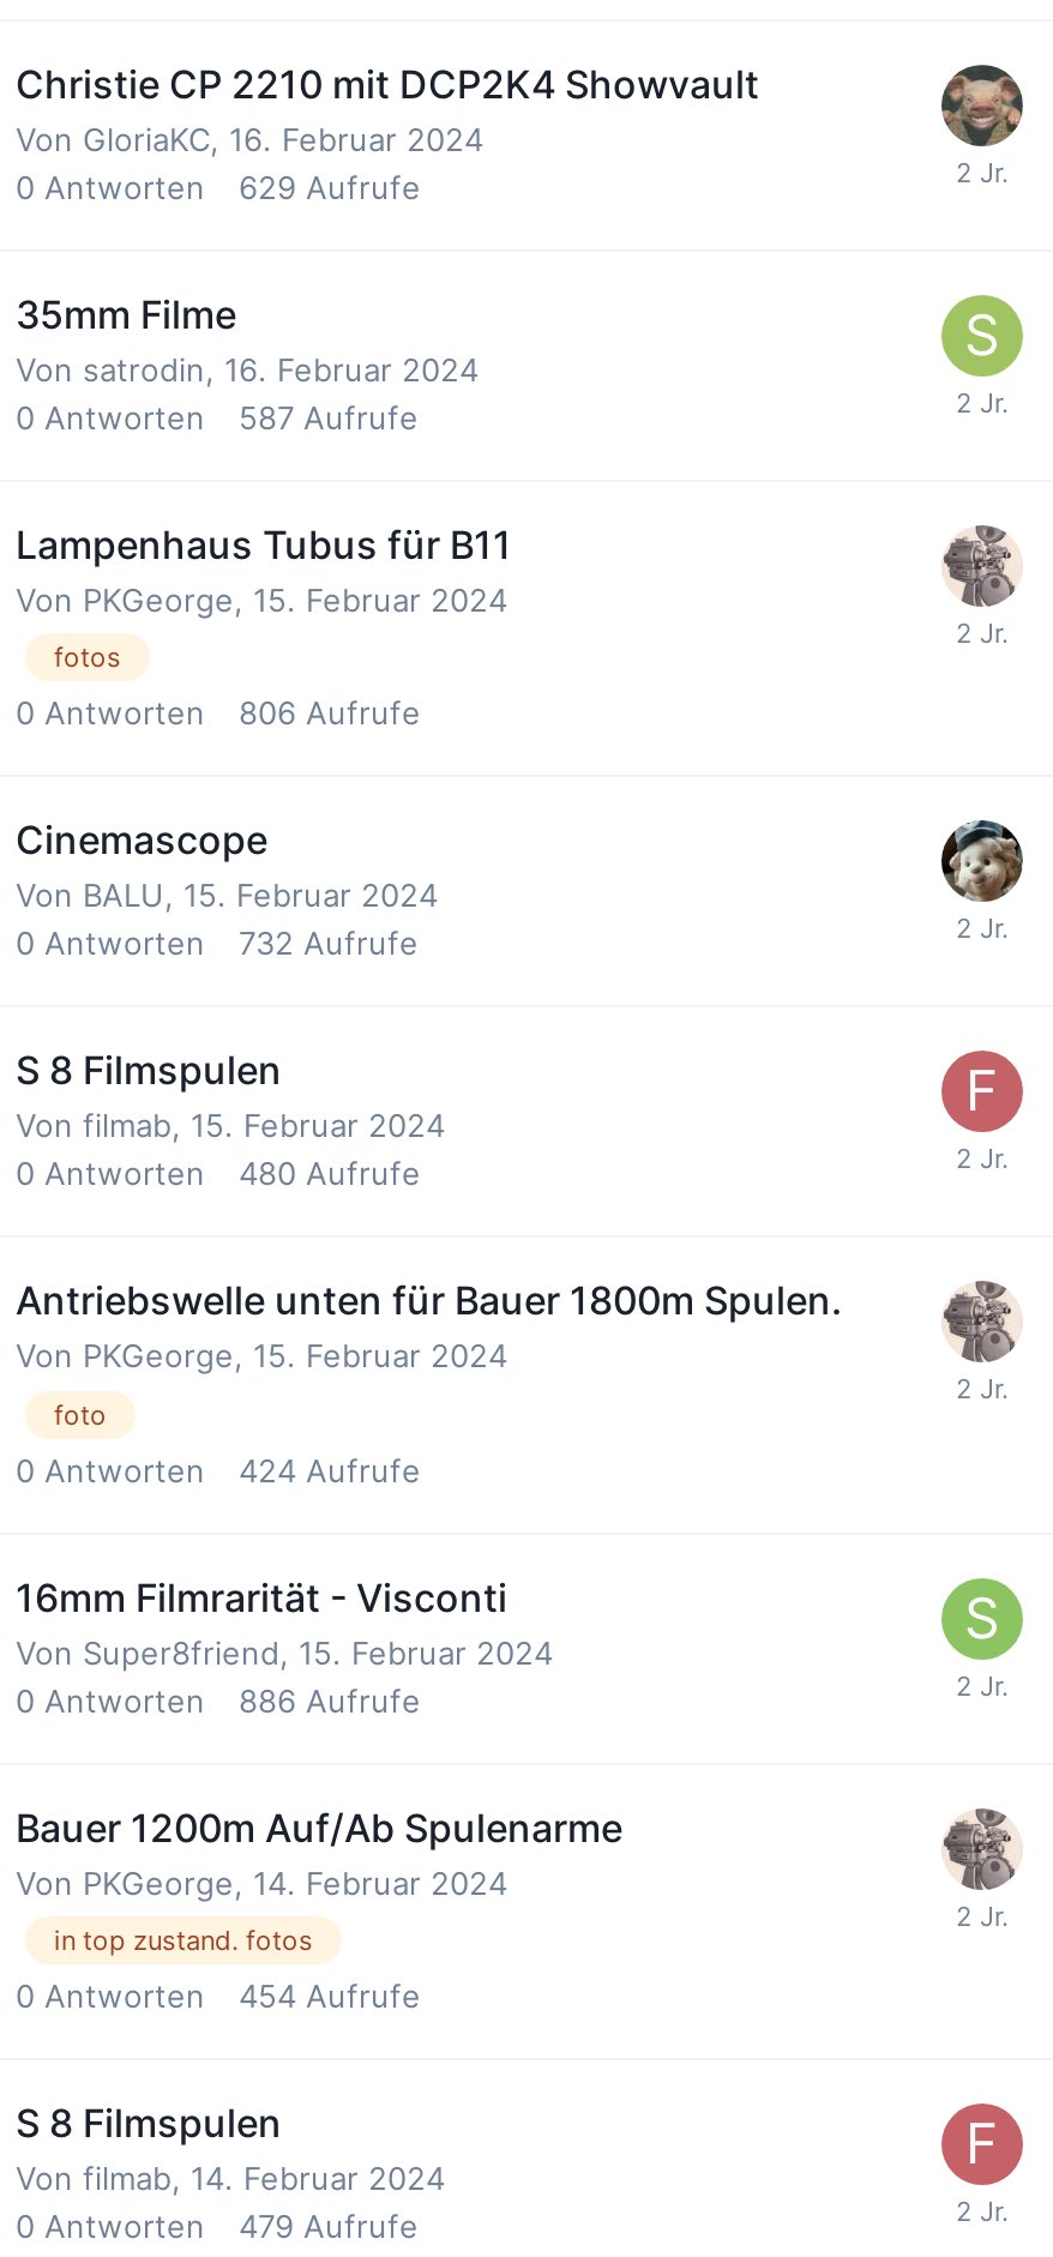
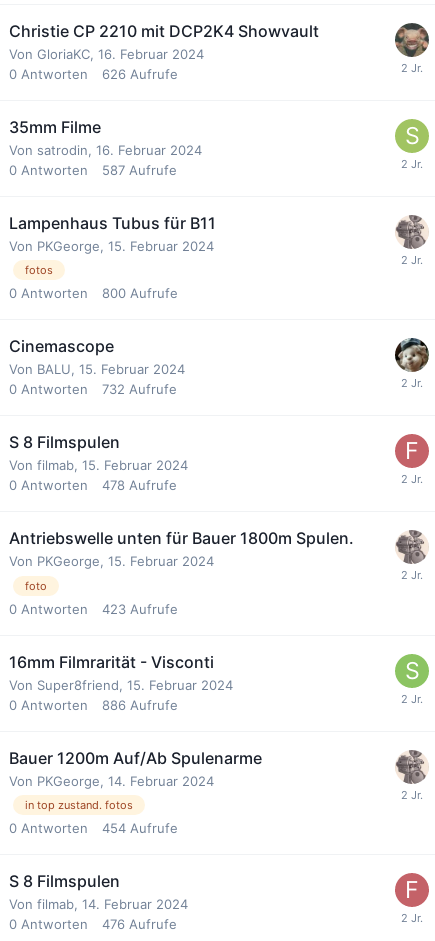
[16,168,421,207] 0 Antworten 629 Aufrufe -> [9,66,178,82] 0 Antworten 626 Aufrufe
[16,694,421,733] 0 Antworten 806 Aufrufe -> [9,285,178,301] 0 Antworten 800 Aufrufe
[16,1155,421,1193] 0 Antworten 480 Aufrufe -> [9,477,177,493] 0 Antworten 478 Aufrufe
[16,1450,421,1489] 0 Antworten 424 Aufrufe -> [9,601,178,617] 0 Antworten 423 Aufrufe
[16,2206,419,2245] 0 Antworten 479 Aufrufe -> [9,916,177,932] 0 Antworten 476 Aufrufe

